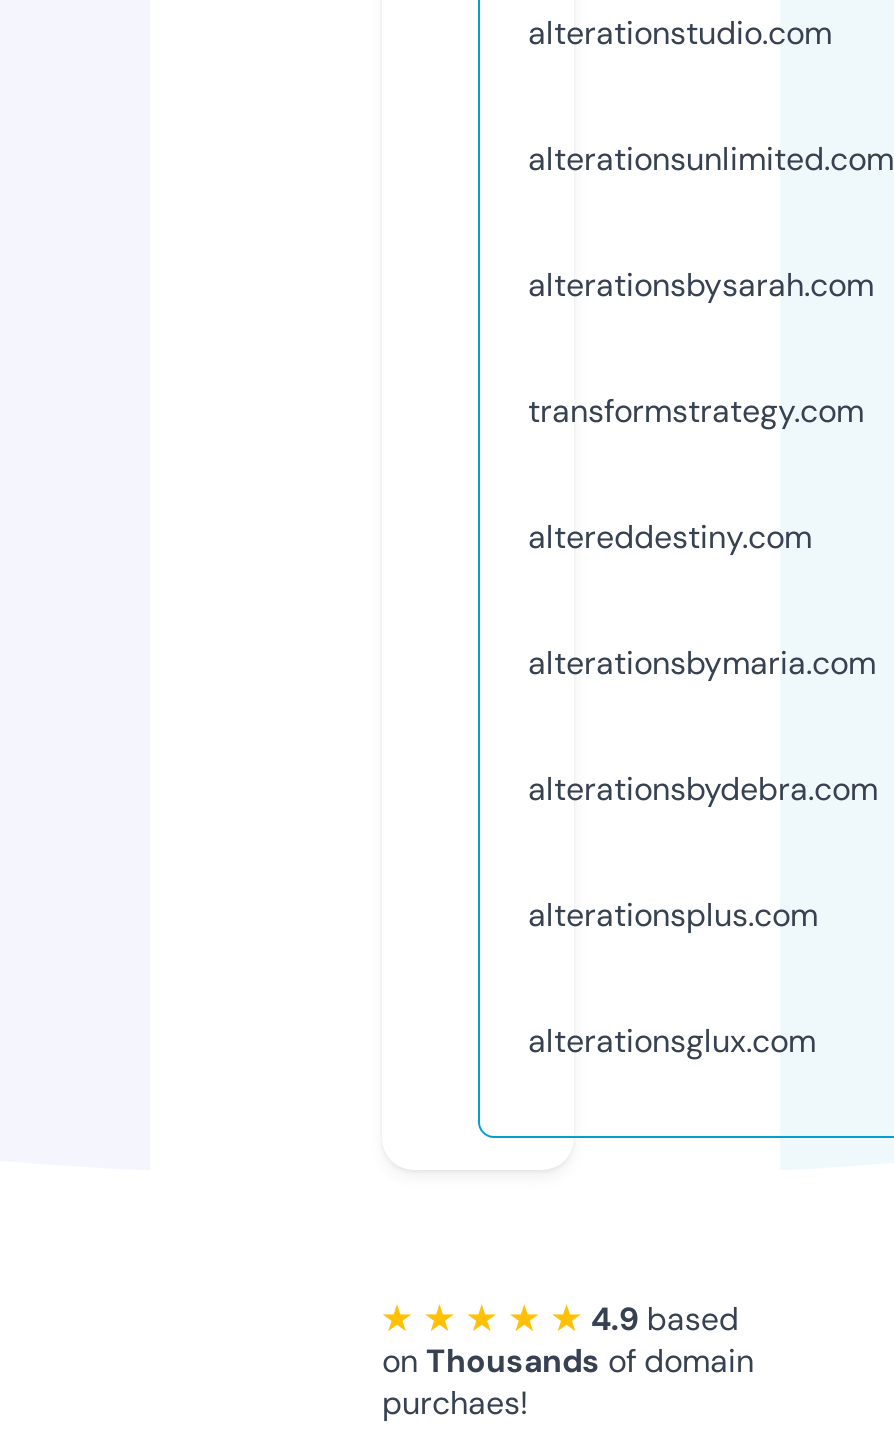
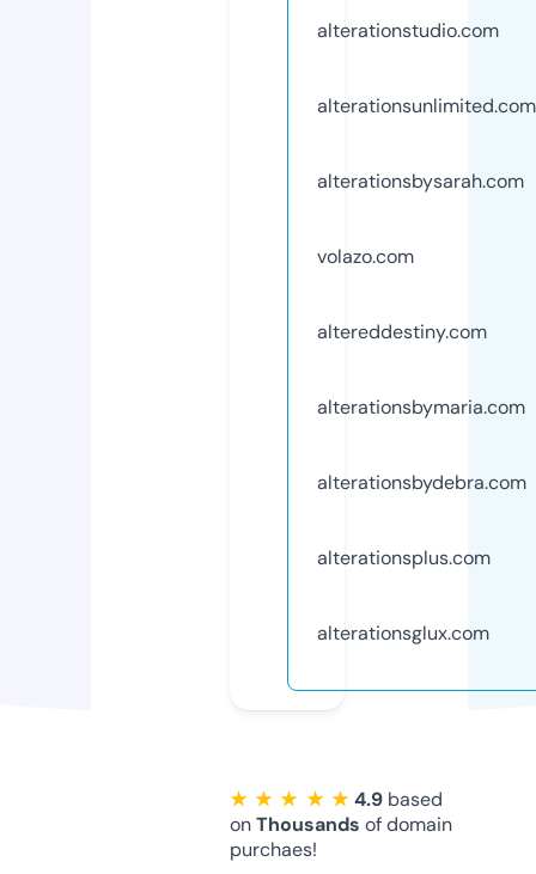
[528,390,864,432] transformstrategy.com -> [317,244,414,269] volazo.com

